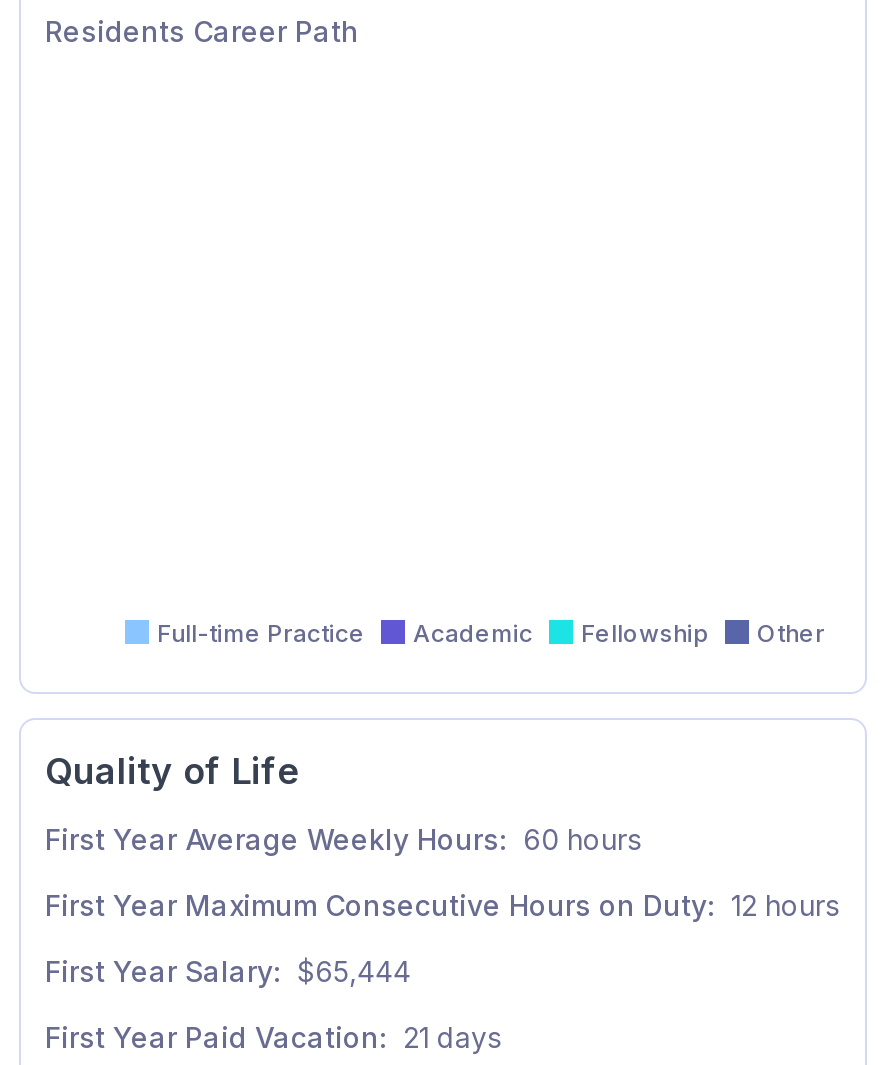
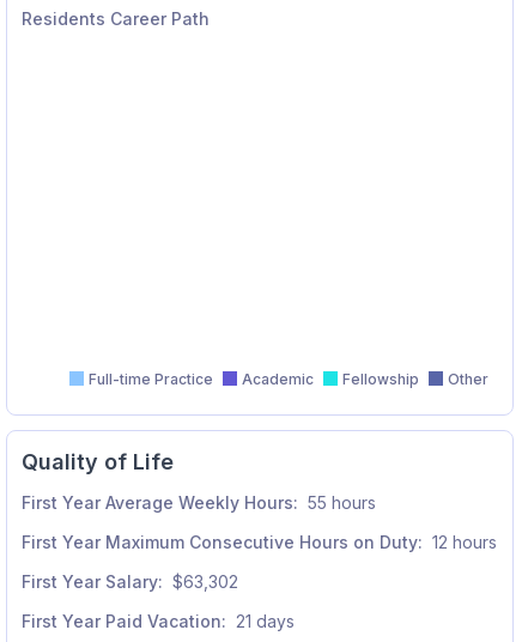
[45,822,641,856] First Year Average Weekly Hours: 60 hours -> [22,492,376,513] First Year Average Weekly Hours: 55 hours
[45,954,411,988] First Year Salary: $65,444 -> [22,571,238,592] First Year Salary: $63,302

